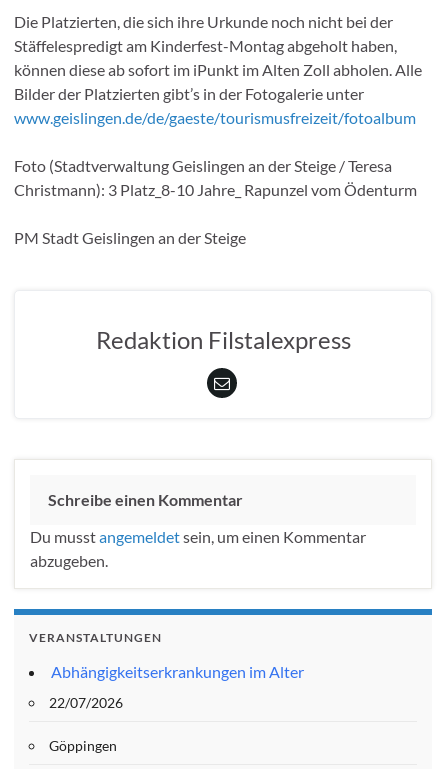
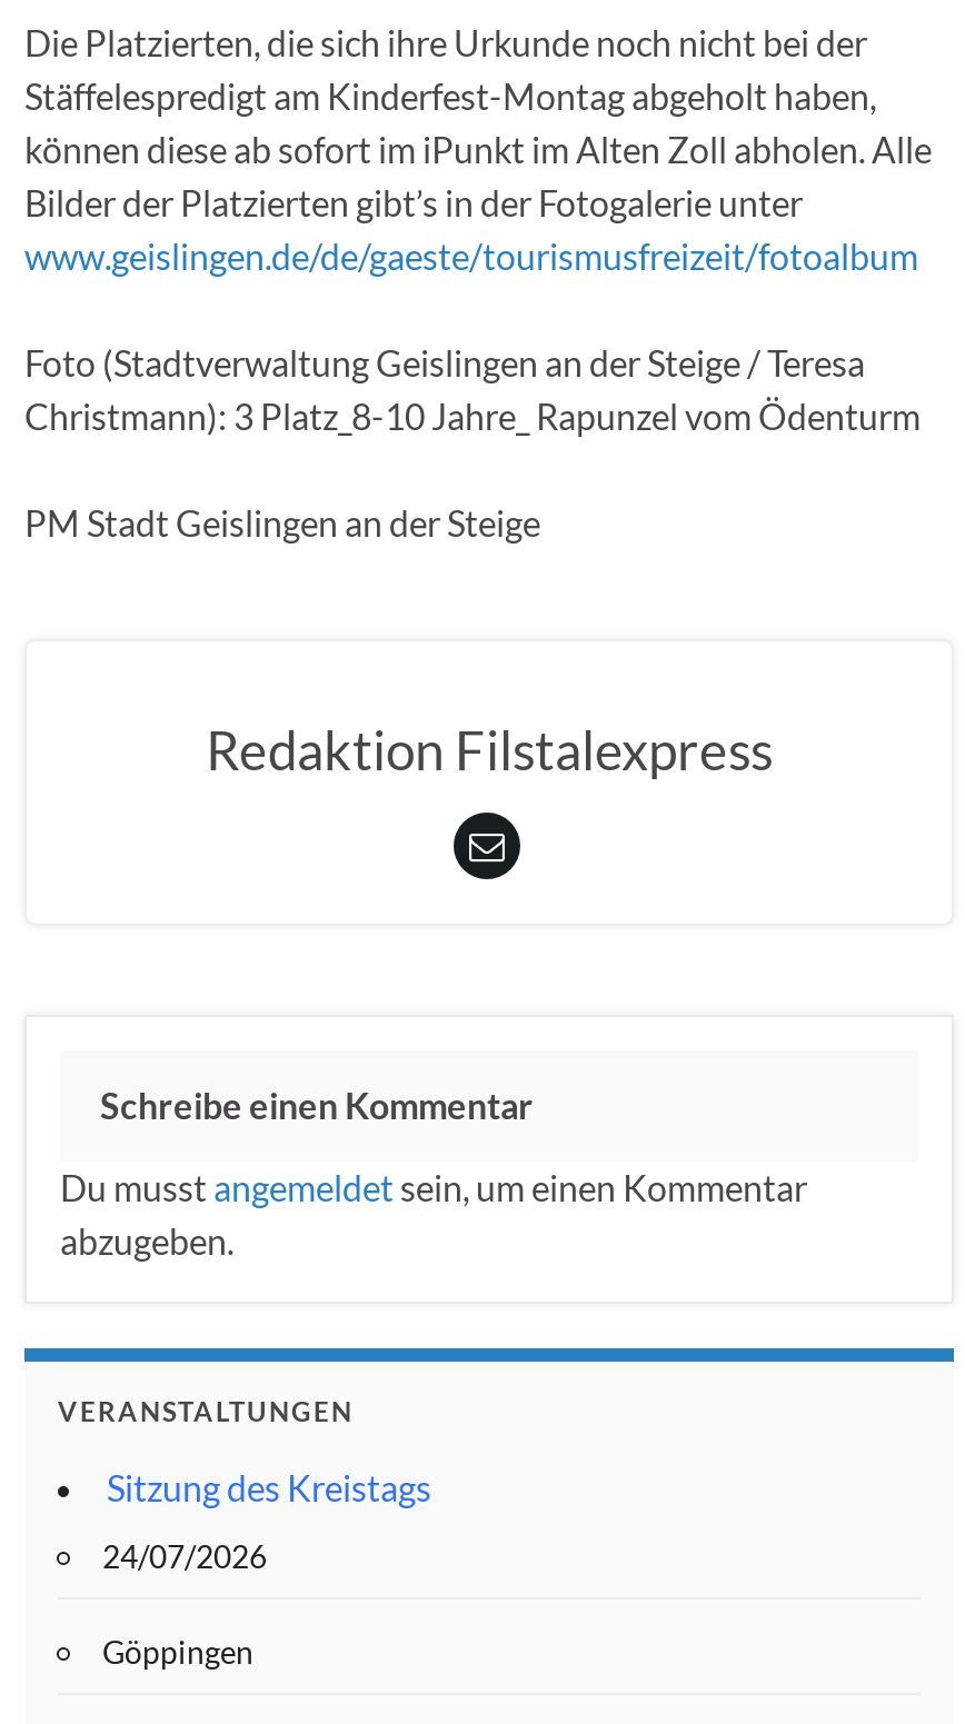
[51,662,304,681] Abhängigkeitserkrankungen im Alter -> [107,1466,431,1509] Sitzung des Kreistags
[49,694,123,711] 22/07/2026 -> [102,1537,267,1575] 24/07/2026

